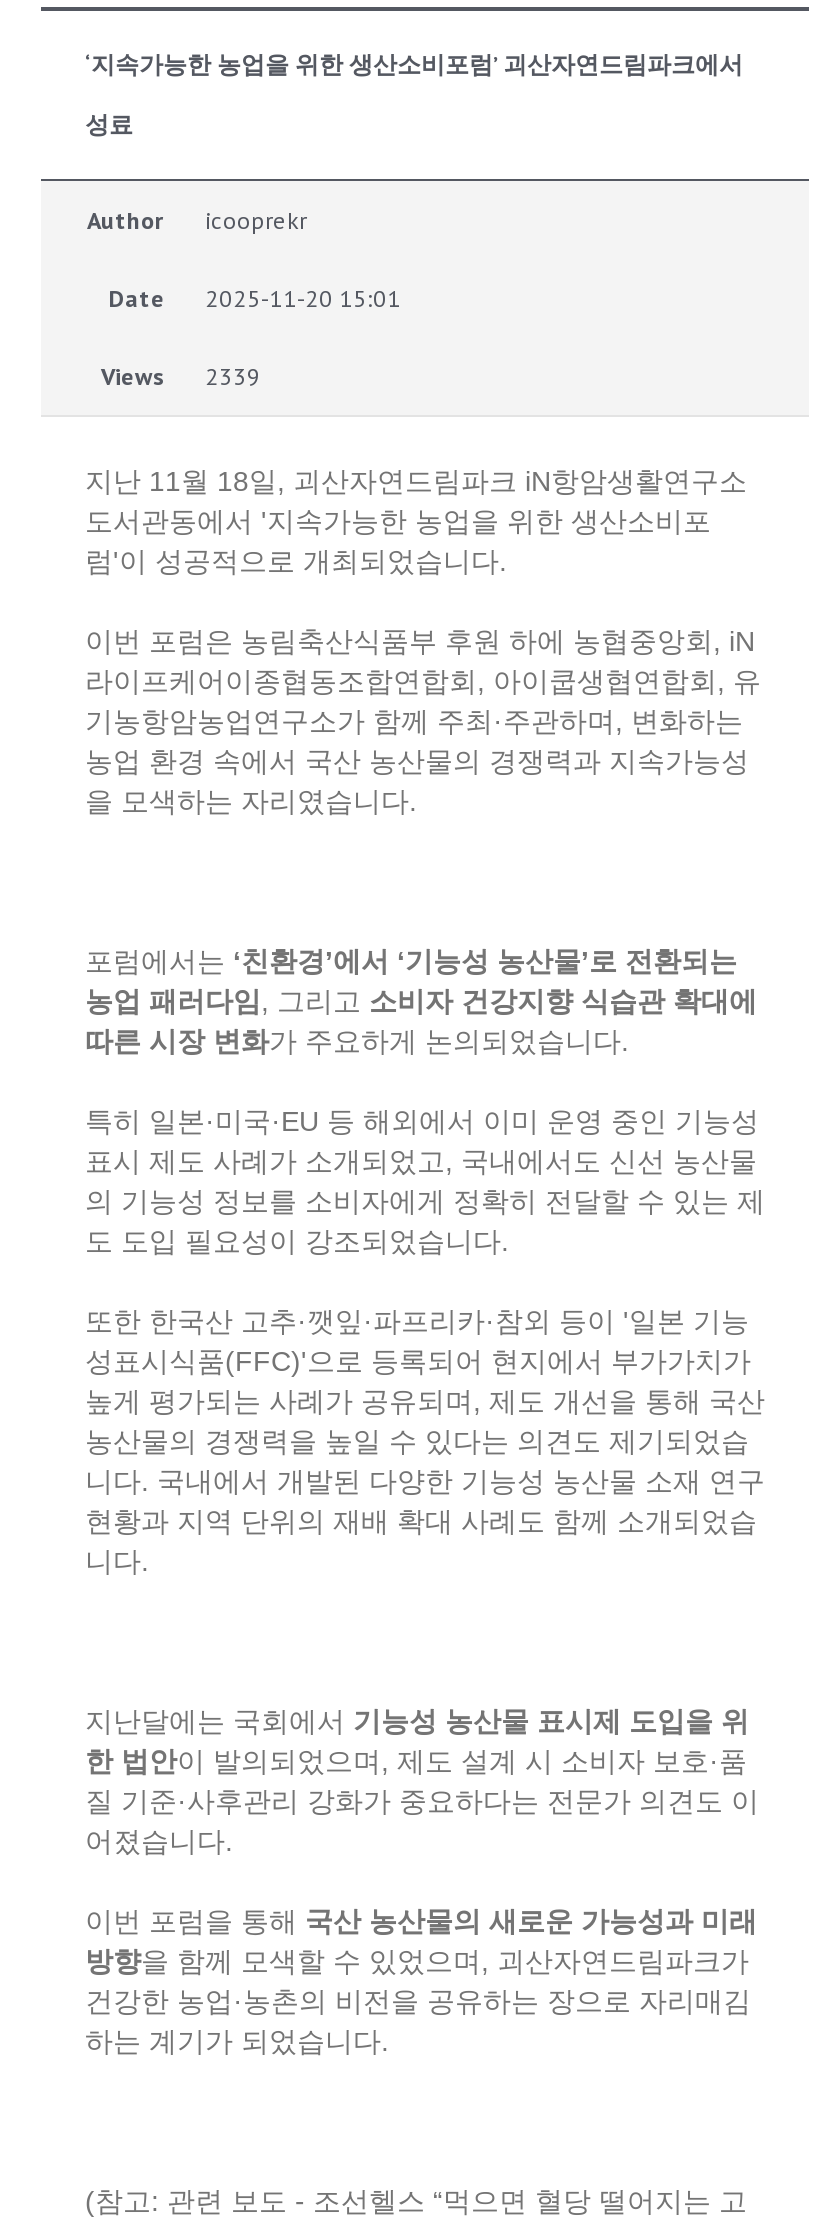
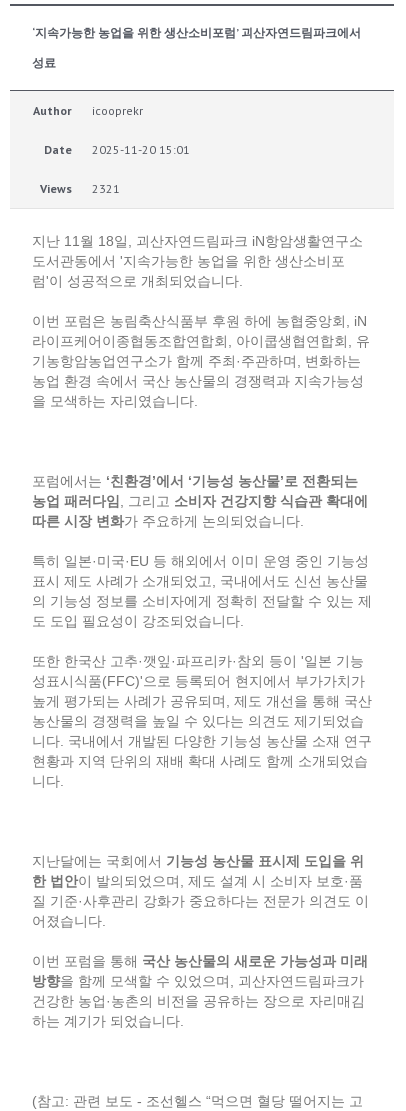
[101,361,261,391] Views 2339 -> [40,181,120,196] Views 2321

